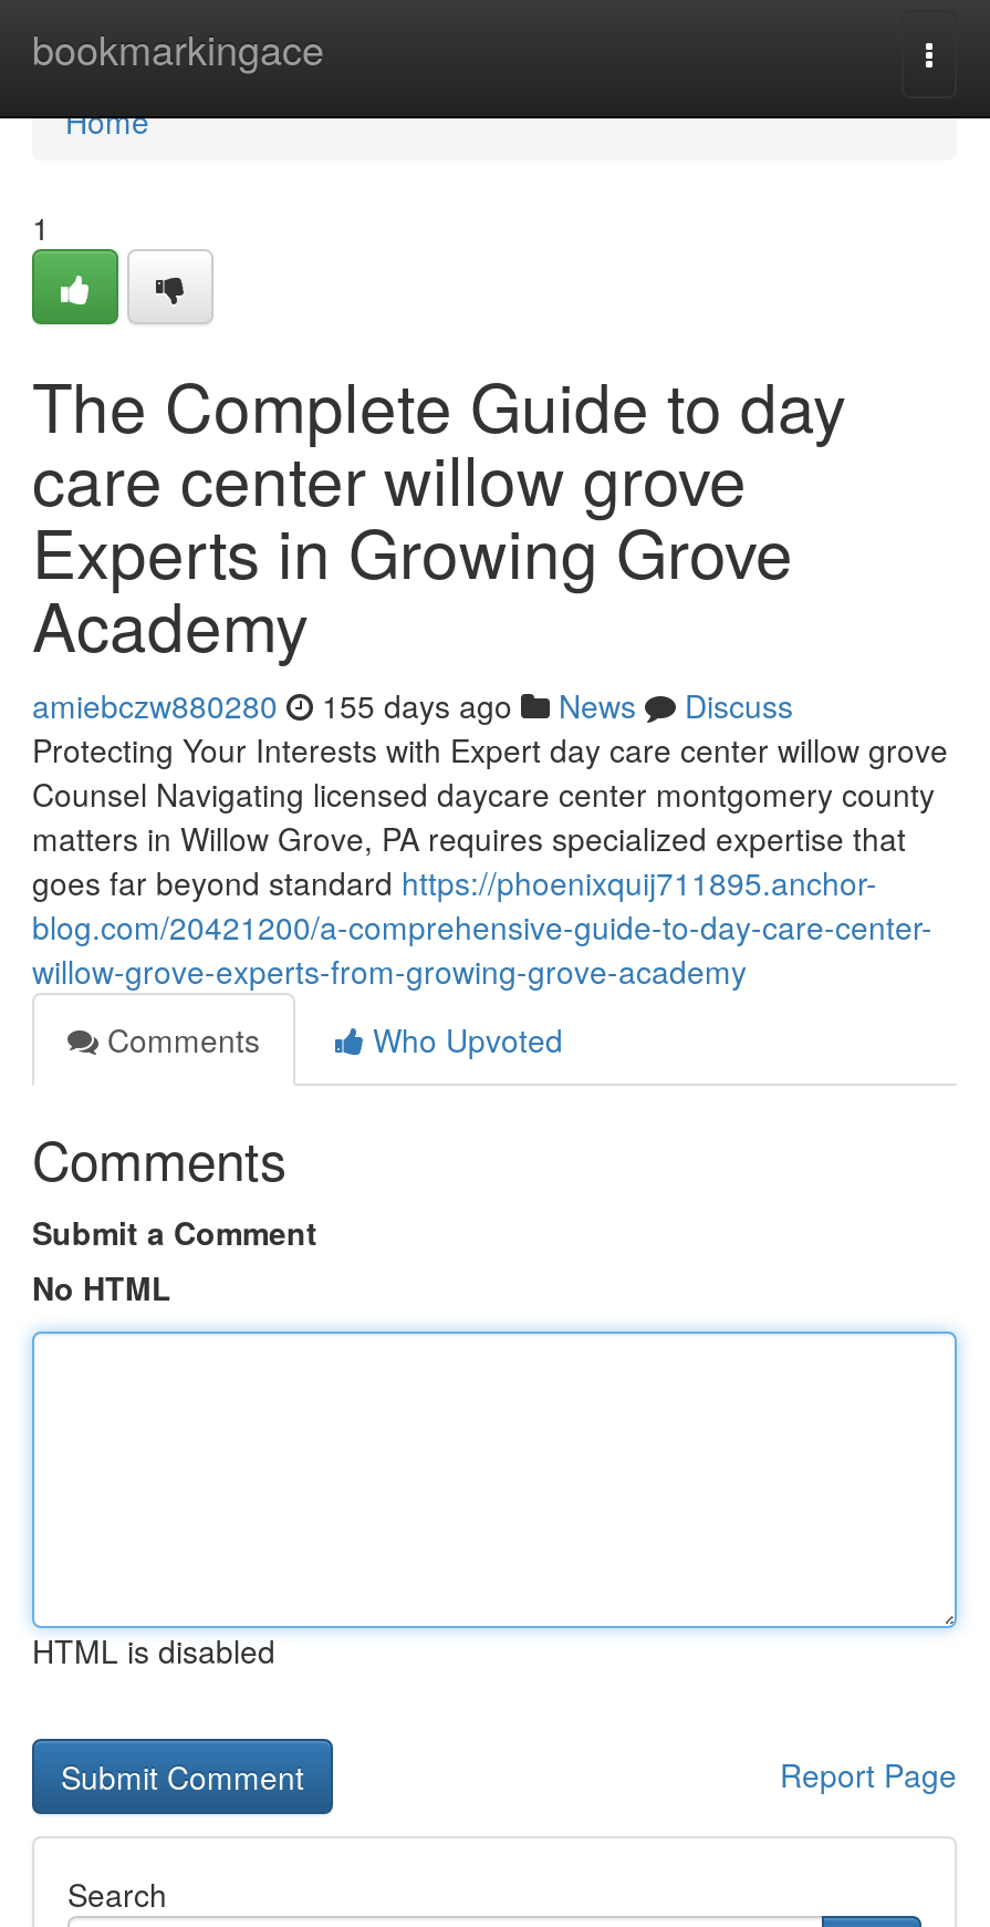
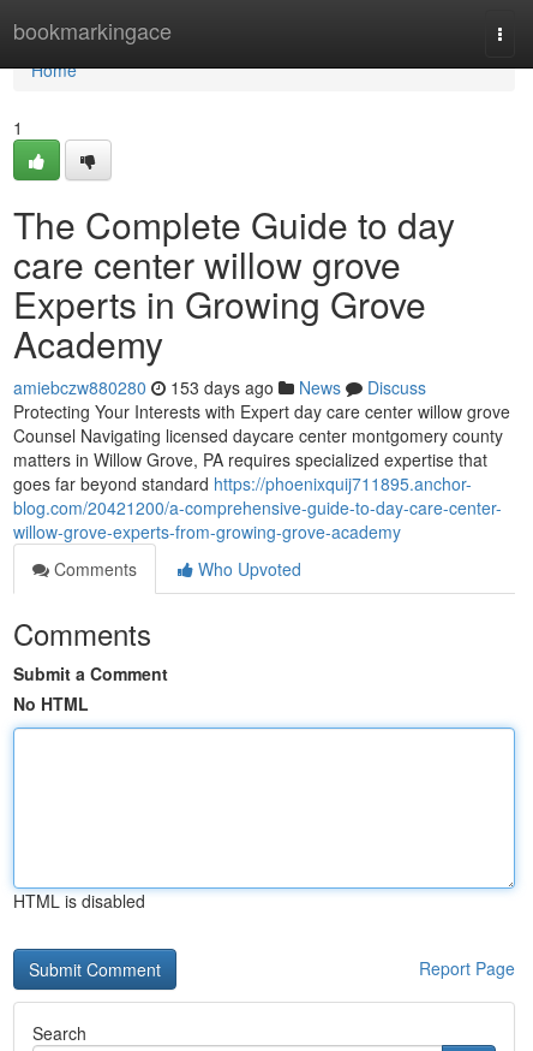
[32,683,793,727] amiebczw880280 155 days ago News Discuss -> [13,375,426,399] amiebczw880280 153 days ago News Discuss

